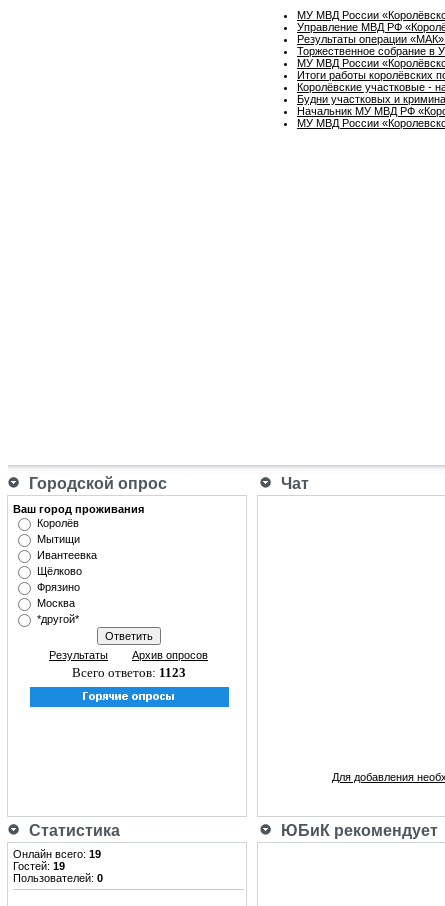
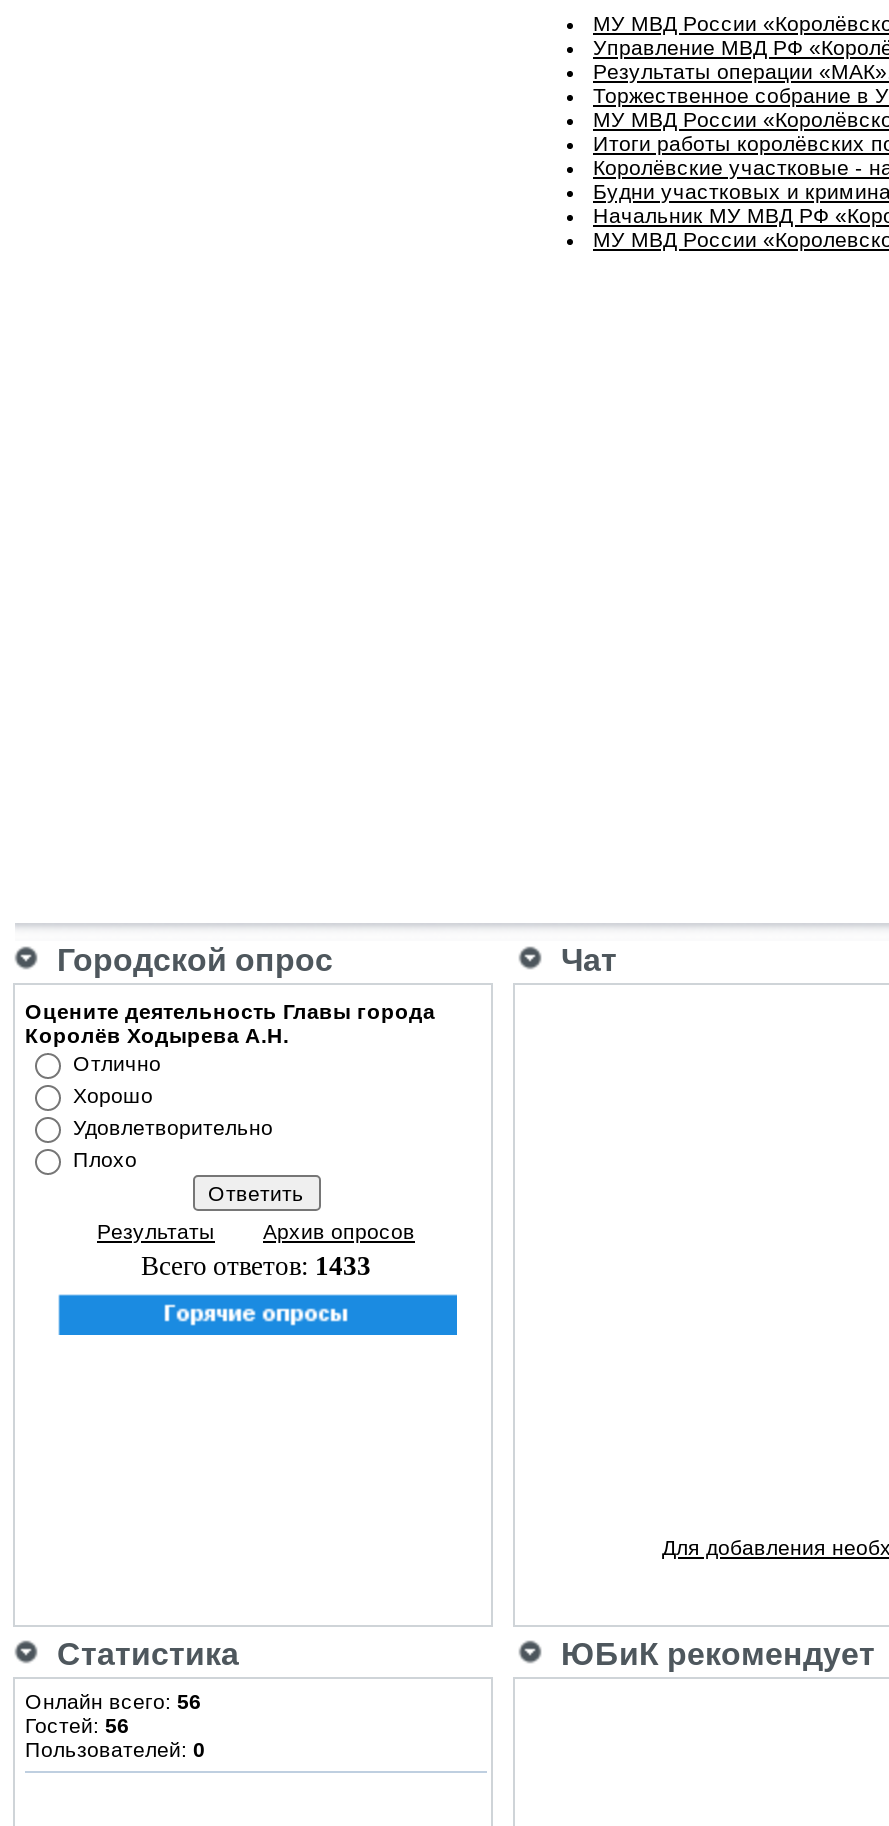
[13,503,144,625] Ваш город проживания | Королёв | Мытищи | Ивантеевка | Щёлково | Фрязино | Москва | *другой* -> [25,999,435,1171] Оцените деятельность Главы города | Королёв Ходырева А.Н. | Отлично | Хорошо | Удовлетворительно | Плохо
moved [49,649,208,661] -> [97,1219,415,1243]: Результаты | Архив опросов
[71,665,185,680] Всего ответов: 1123 -> [141,1251,371,1281] Всего ответов: 1433
[13,848,101,860] Онлайн всего: 19 -> [25,1689,201,1713] Онлайн всего: 56
[13,860,65,872] Гостей: 19 -> [25,1713,129,1737] Гостей: 56

